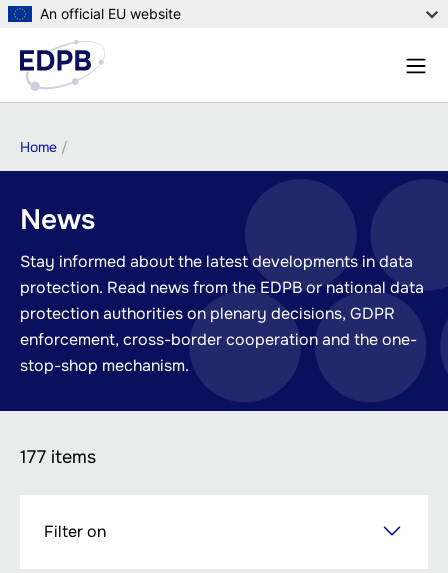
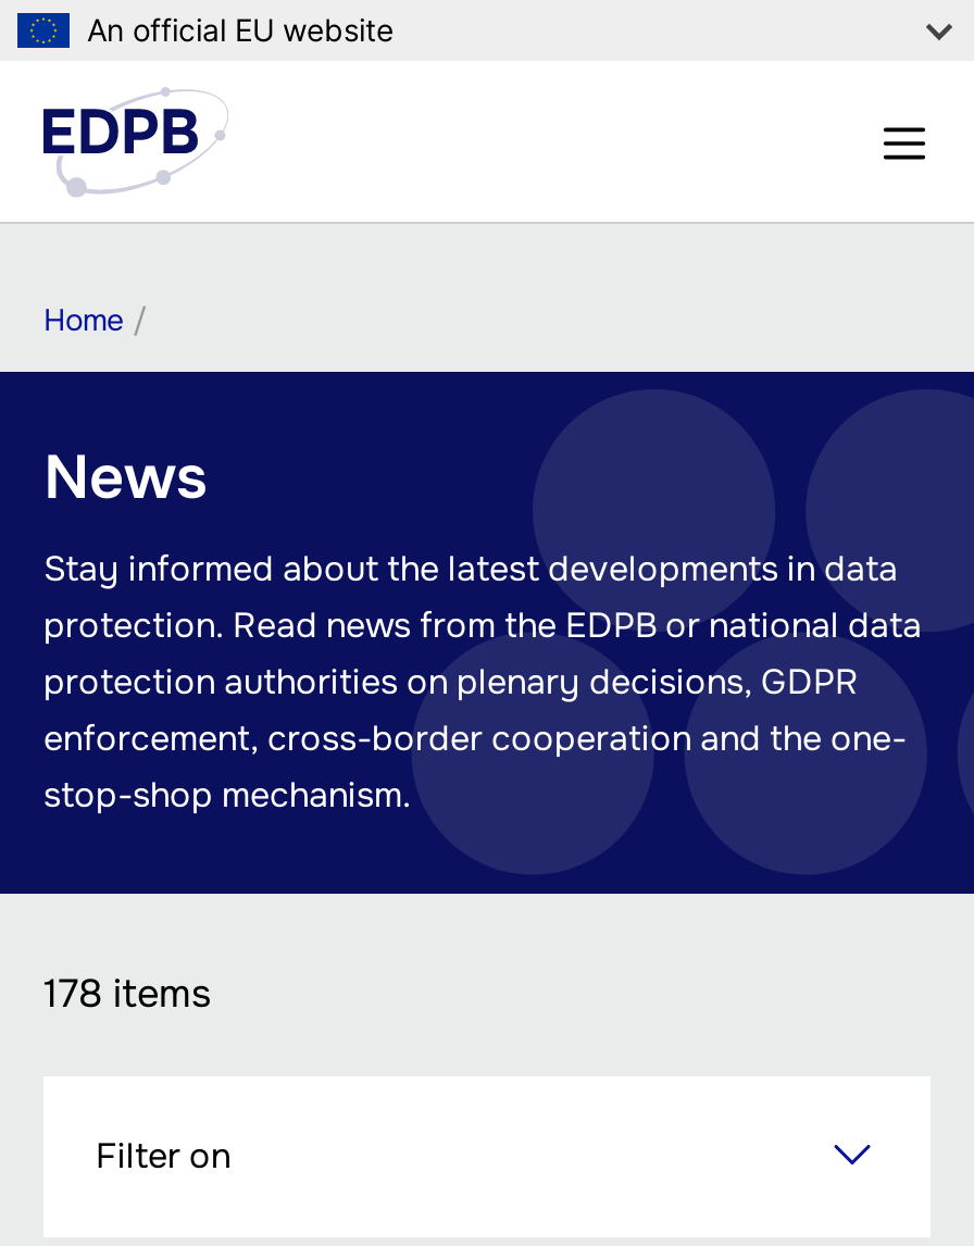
[20,446,96,468] 177 items -> [43,970,211,1018] 178 items

